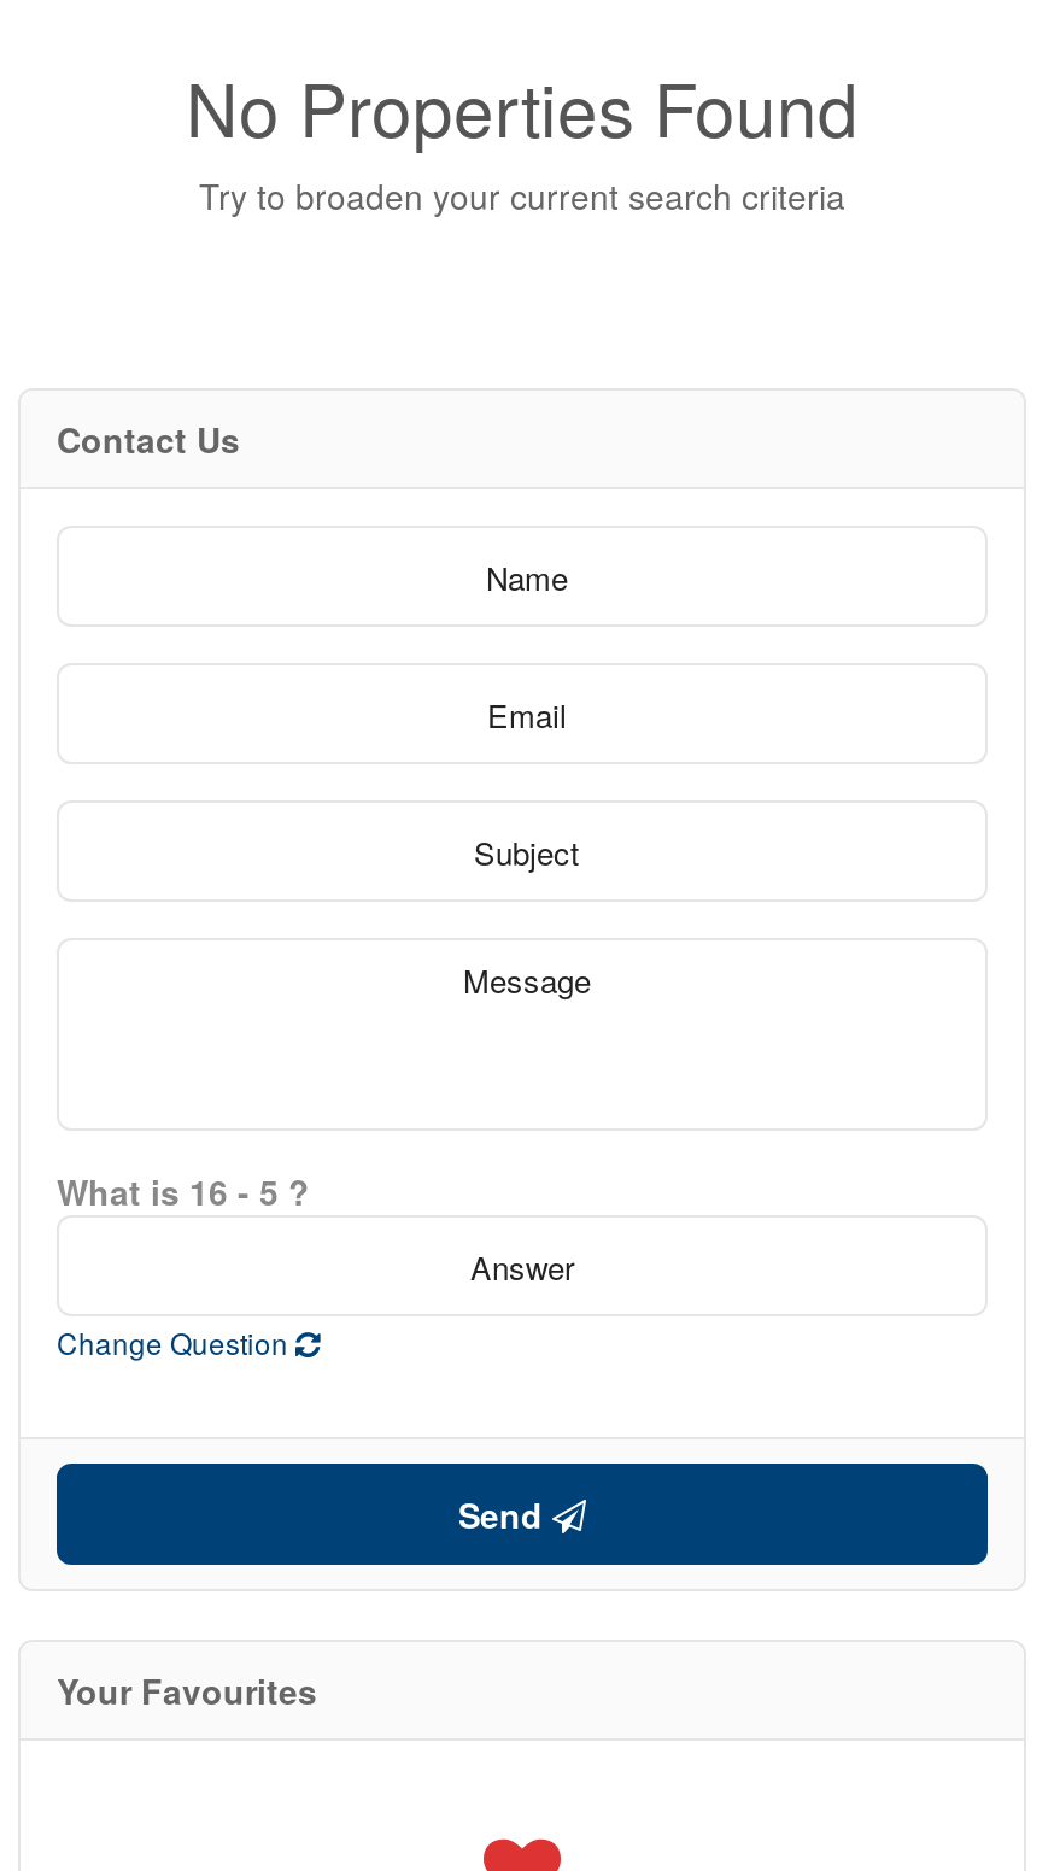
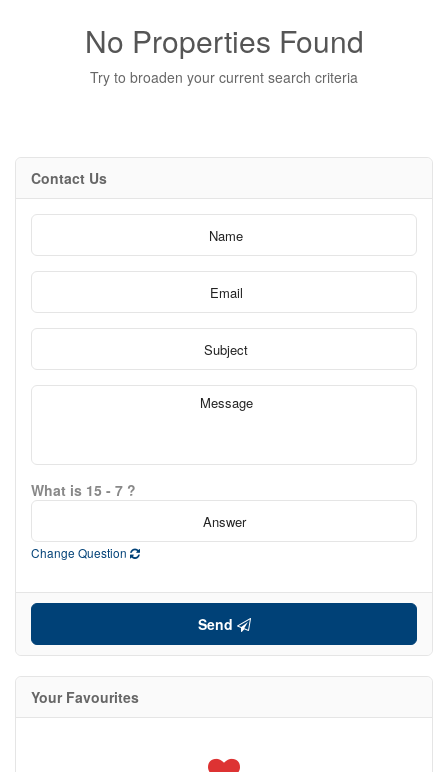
[57,1167,310,1215] What is 16 - 5 ? -> [31,480,136,500] What is 15 - 7 ?

